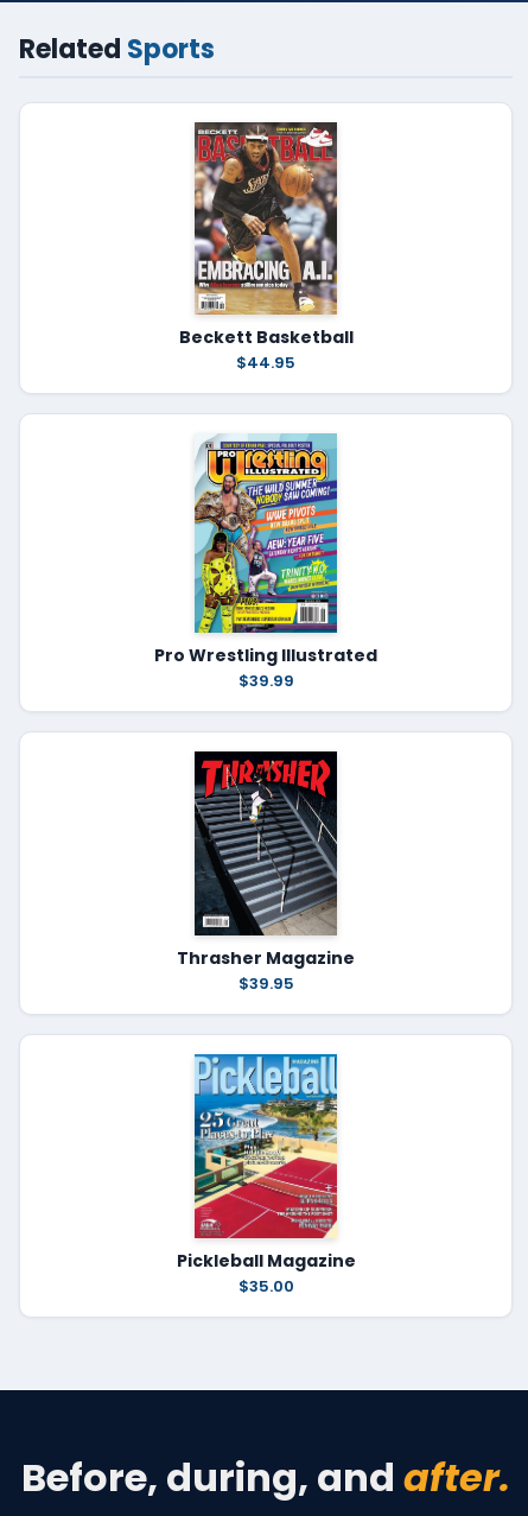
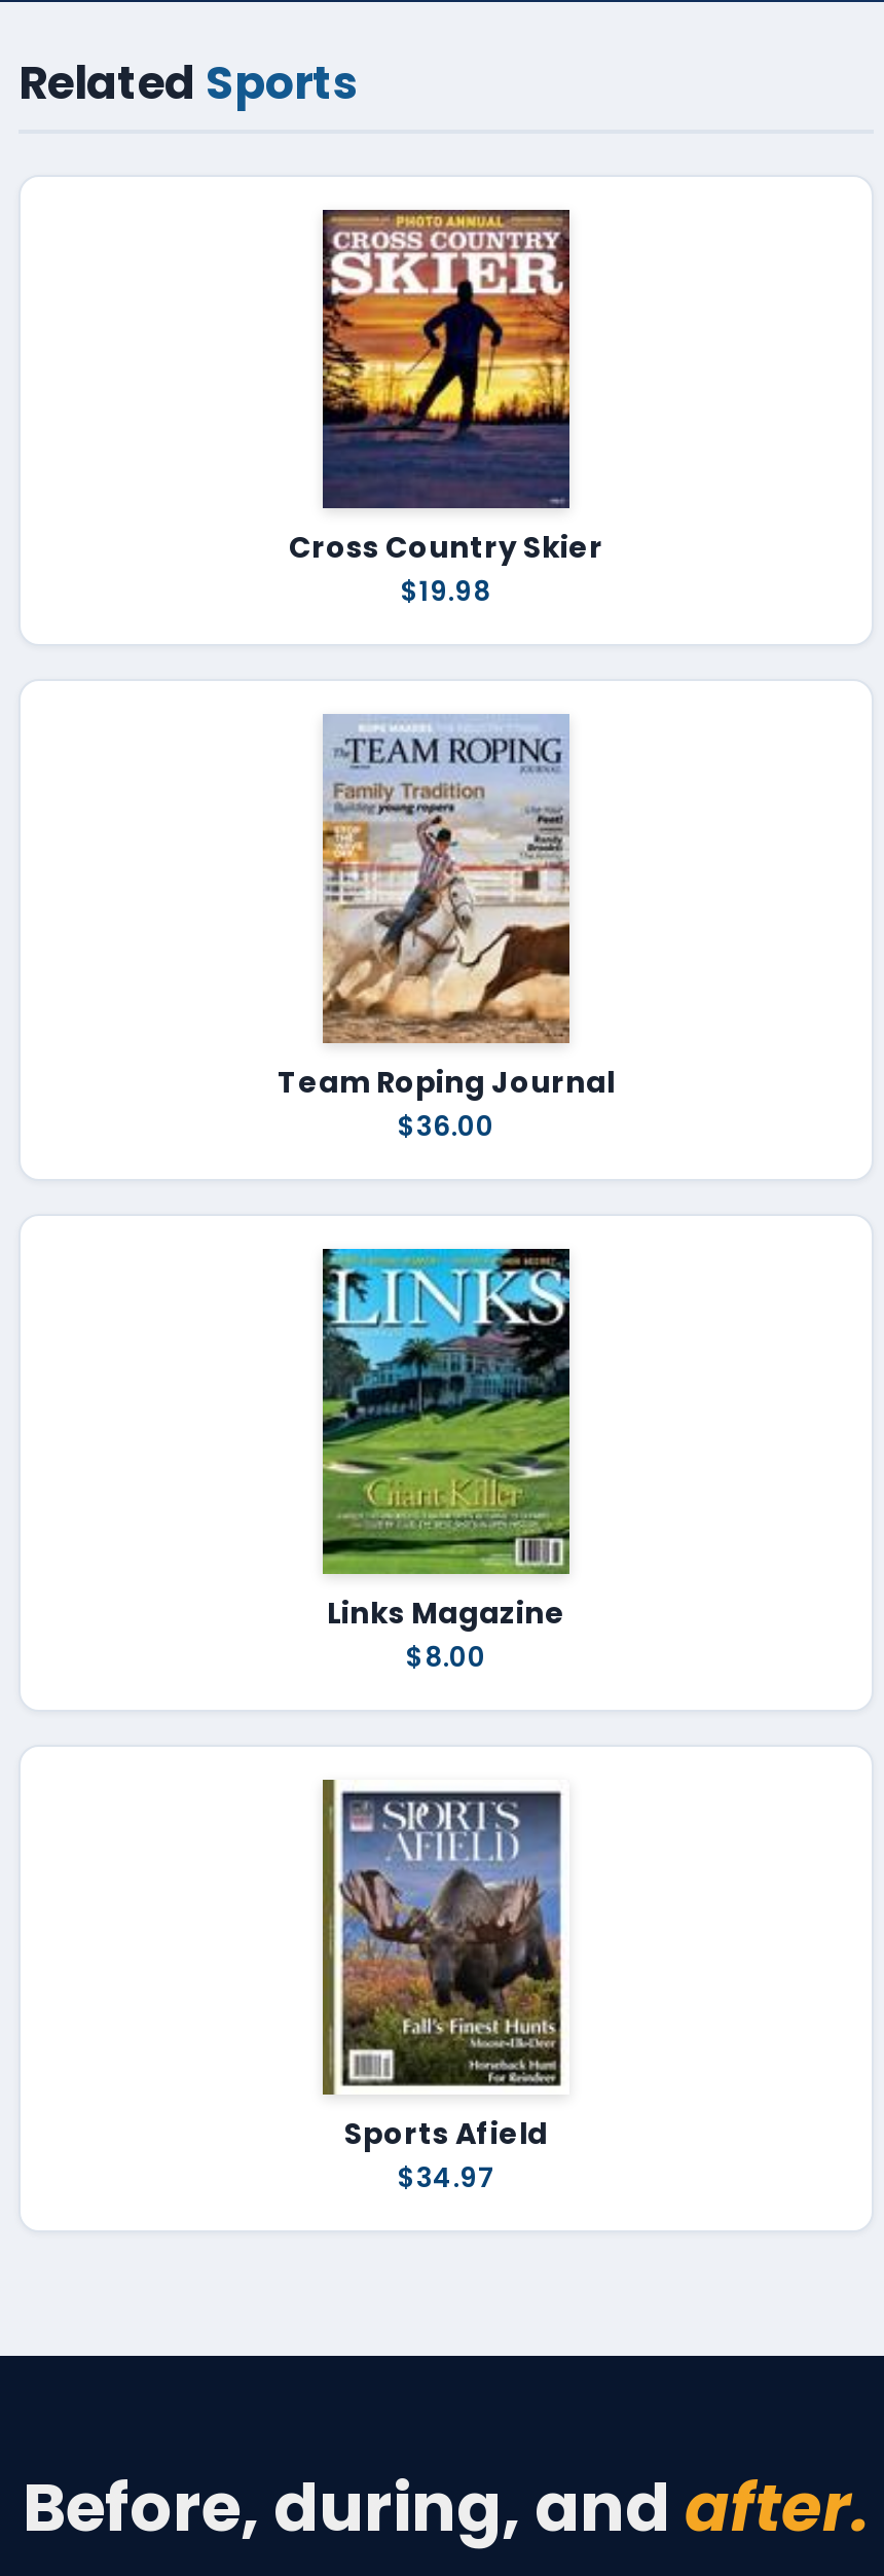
[179,122,353,374] [image] | Beckett Basketball | $44.95 -> [289,210,603,610] [image] | Cross Country Skier | $19.98
[154,432,377,692] [image] | Pro Wrestling Illustrated | $39.99 -> [278,714,615,1146] [image] | Team Roping Journal | $36.00
[177,750,355,995] [image] | Thrasher Magazine | $39.95 -> [321,1247,572,1677] [image] | Links Magazine | $8.00
[176,1053,355,1298] [image] | Pickleball Magazine | $35.00 -> [321,1778,569,2197] [image] | Sports Afield | $34.97

